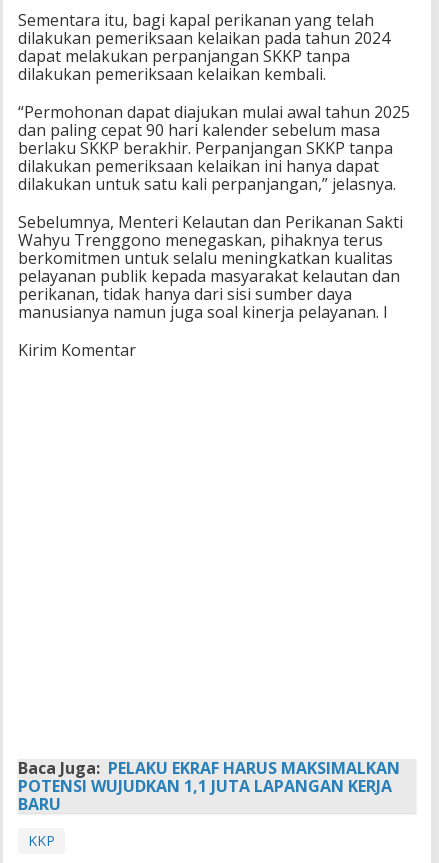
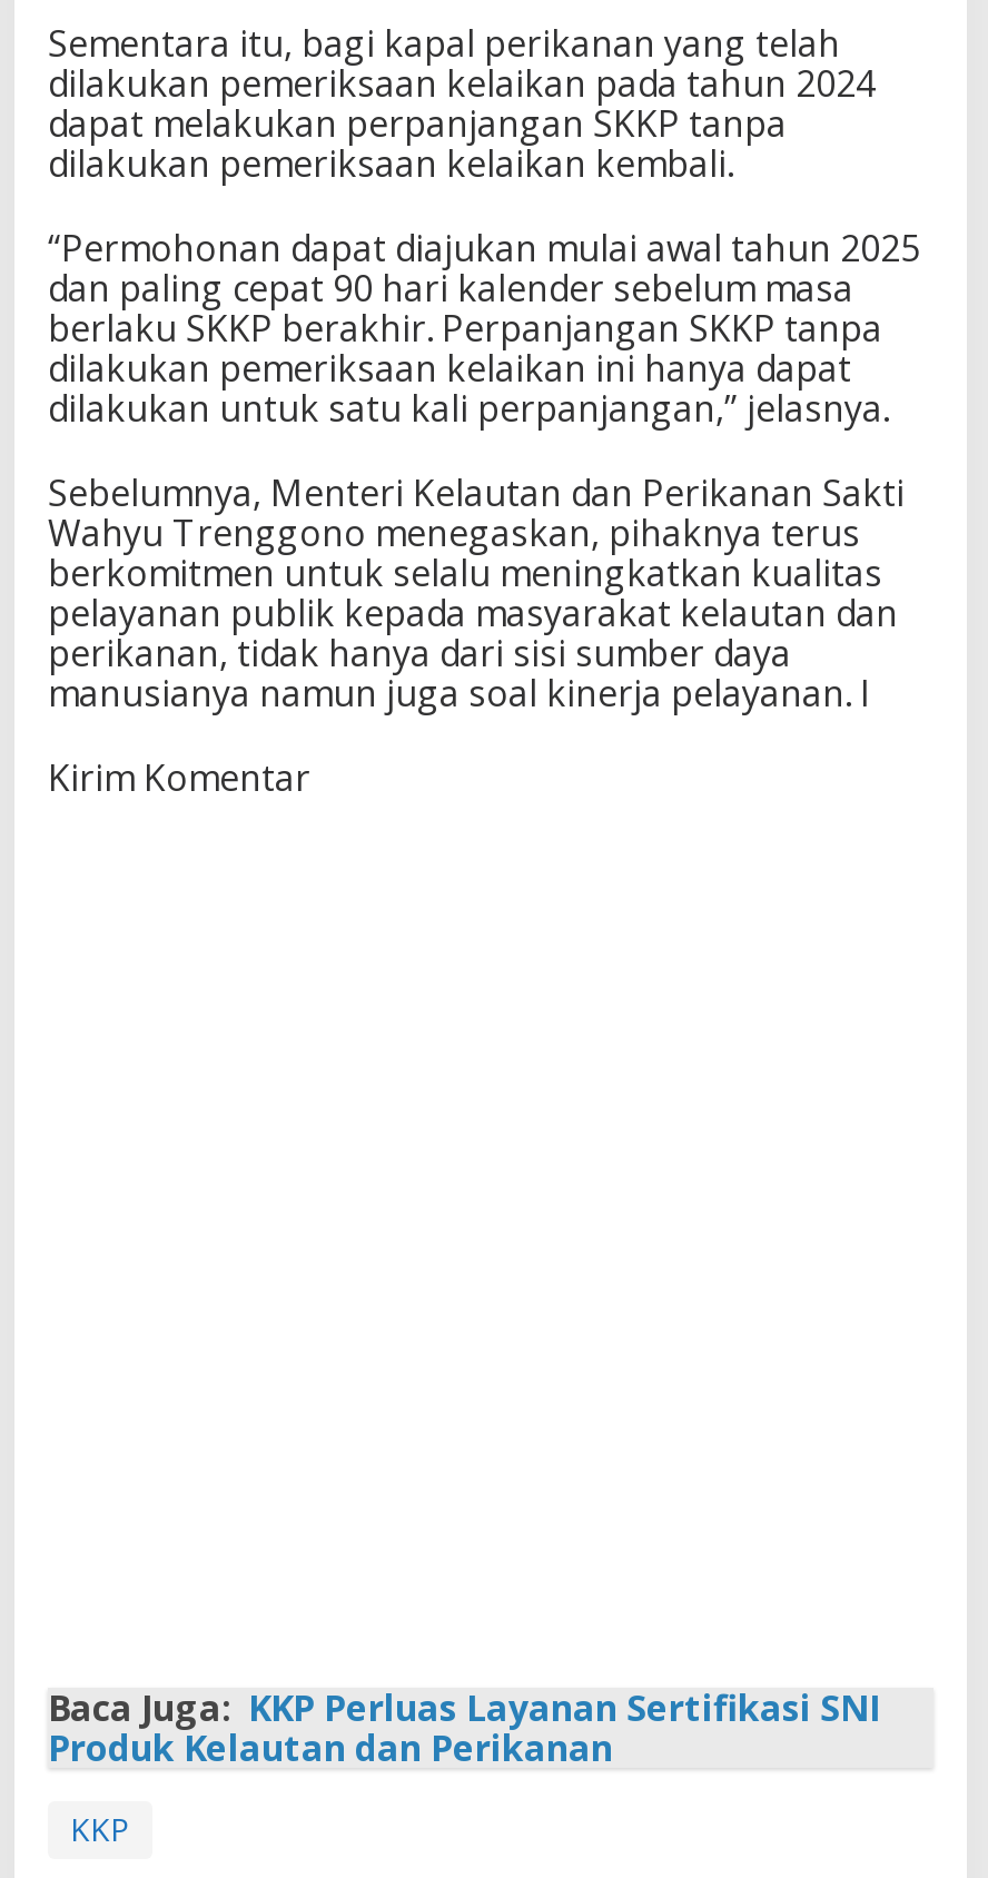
[18,757,400,815] Baca Juga: PELAKU EKRAF HARUS MAKSIMALKAN | POTENSI WUJUDKAN 1,1 JUTA LAPANGAN KERJA | BARU -> [48,1683,880,1772] Baca Juga: KKP Perluas Layanan Sertifikasi SNI | Produk Kelautan dan Perikanan

